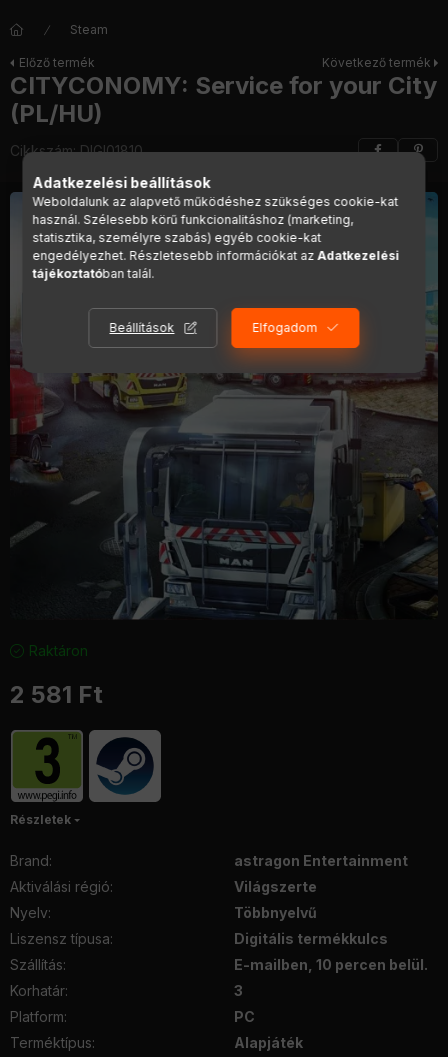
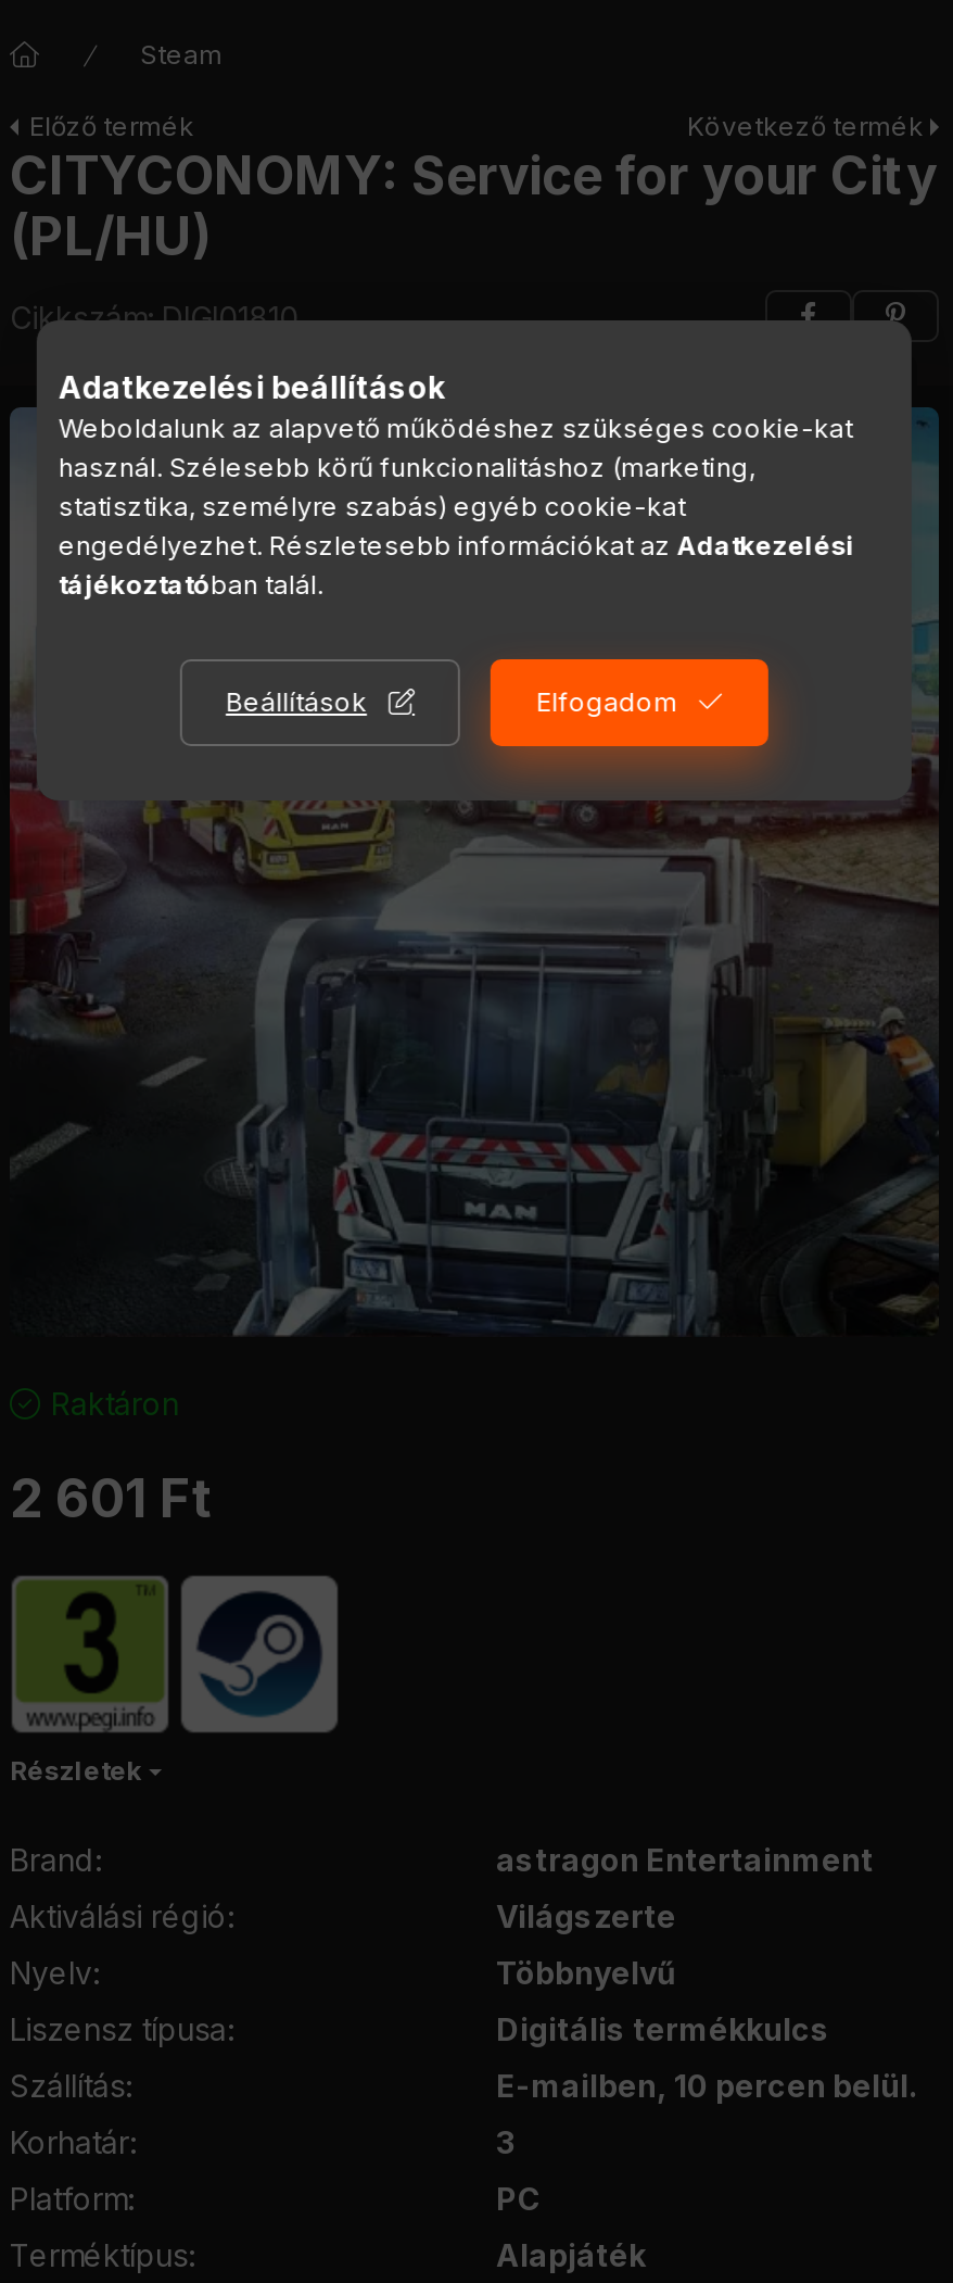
[10,680,103,709] 2 581 Ft -> [10,1467,214,1530] 2 601 Ft

